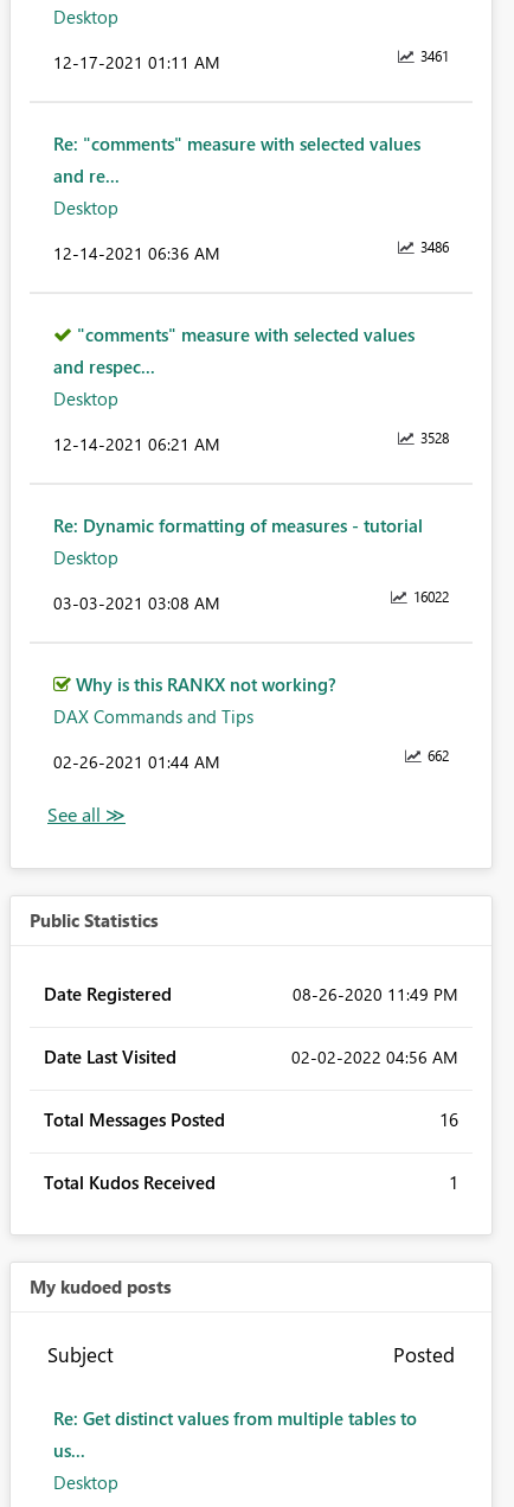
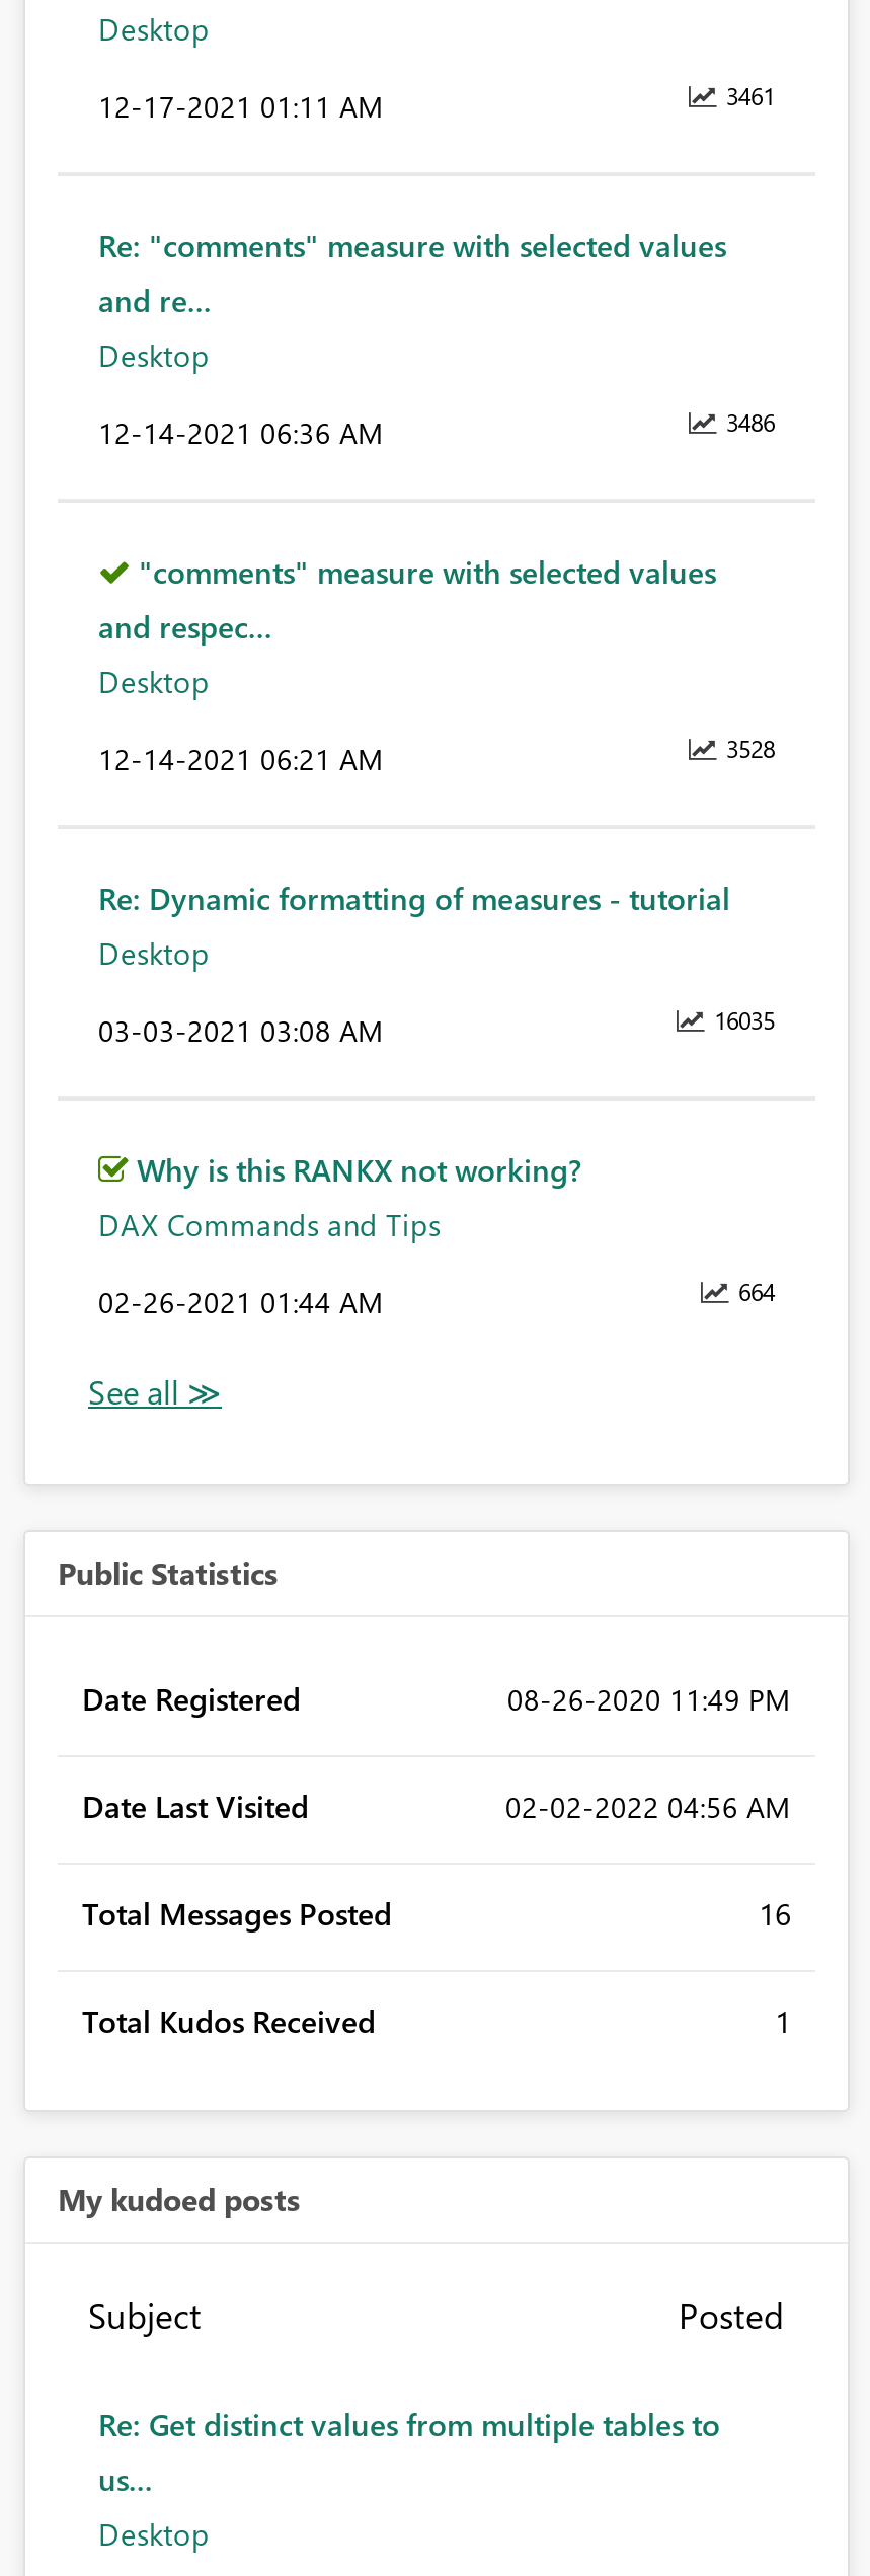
[410,587,449,606] 16022 -> [708,1004,775,1036] 16035
[424,746,449,765] 662 -> [732,1276,775,1308] 664

